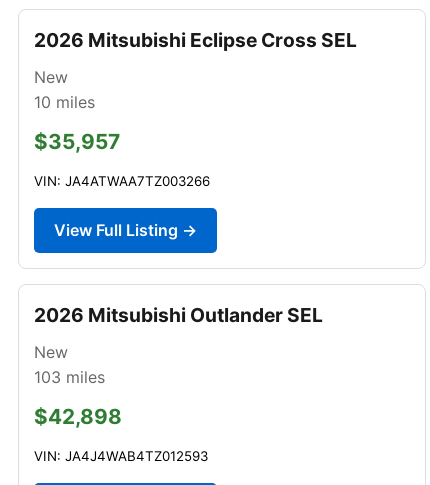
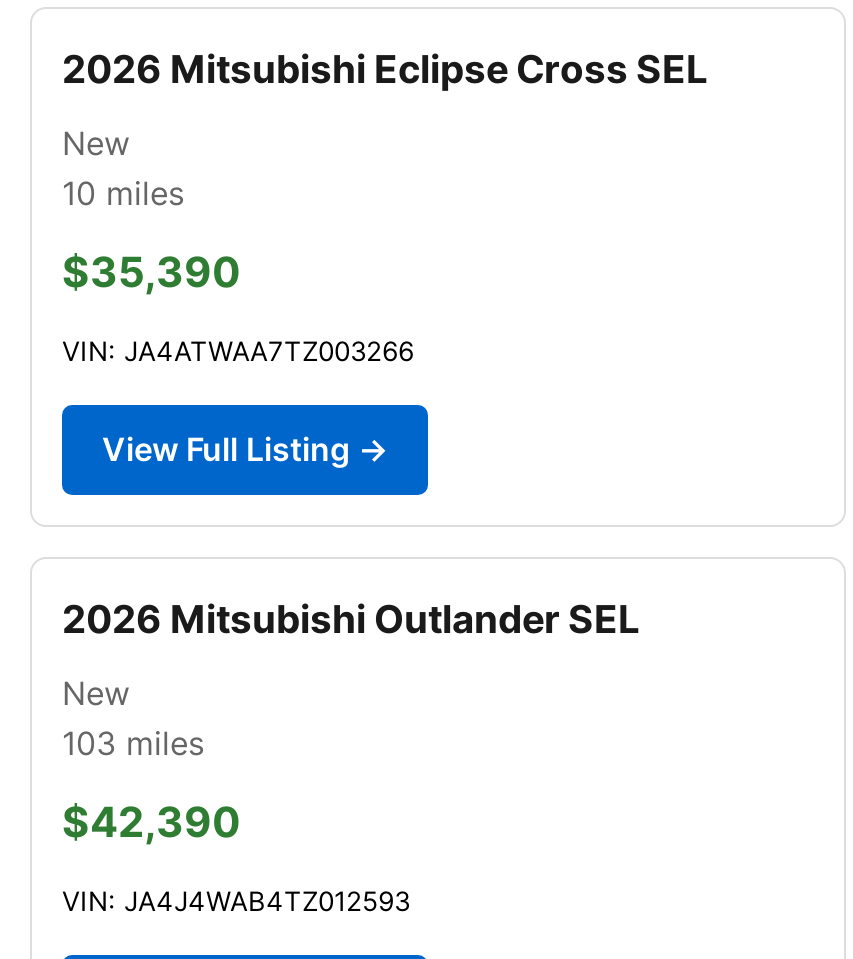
[34,129,120,154] $35,957 -> [62,247,240,297] $35,390
[34,404,122,429] $42,898 -> [62,797,240,847] $42,390

